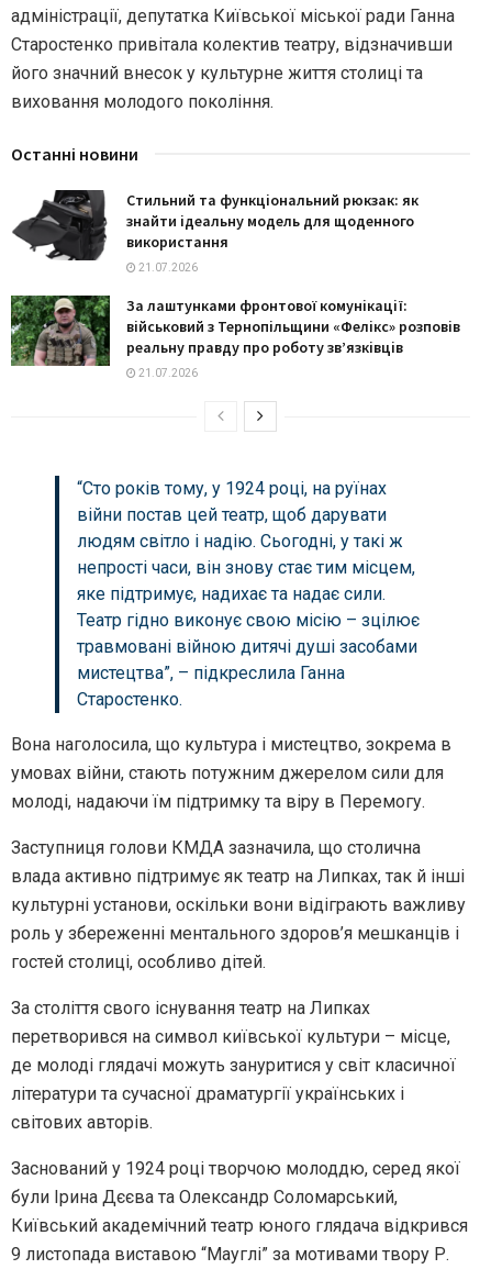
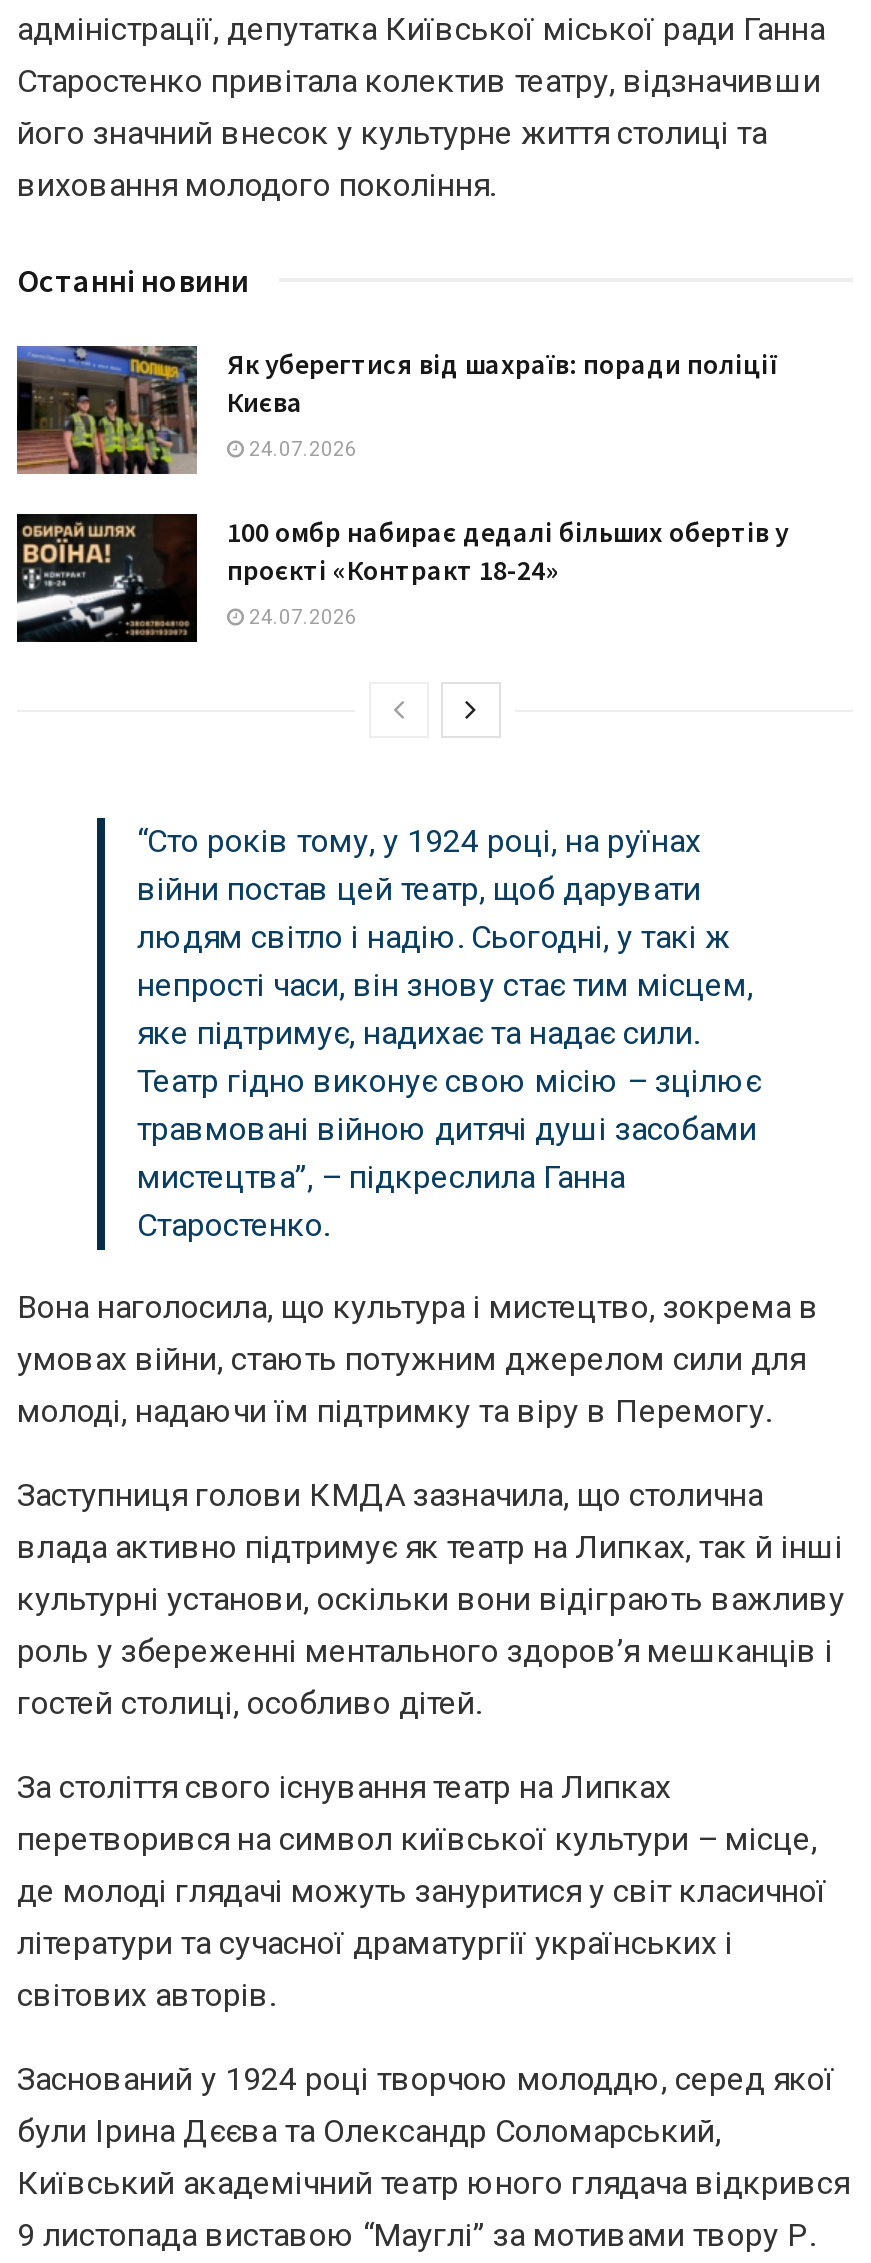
[11,190,418,260] [image] | Стильний та функціональний рюкзак: як | знайти ідеальну модель для щоденного | використання -> [15,344,779,476] [image] | Як уберегтися від шахраїв: поради поліції | Києва
[136,261,198,273] 21.07.2026 -> [245,438,357,460] 24.07.2026
[10,294,460,367] [image] | За лаштунками фронтової комунікації: | військовий з Тернопільщини «Фелікс» розповів | реальну правду про роботу зв’язківців -> [15,512,789,644] [image] | 100 омбр набирає дедалі більших обертів у | проєкті «Контракт 18-24»
[136,367,198,379] 21.07.2026 -> [245,606,357,628] 24.07.2026

